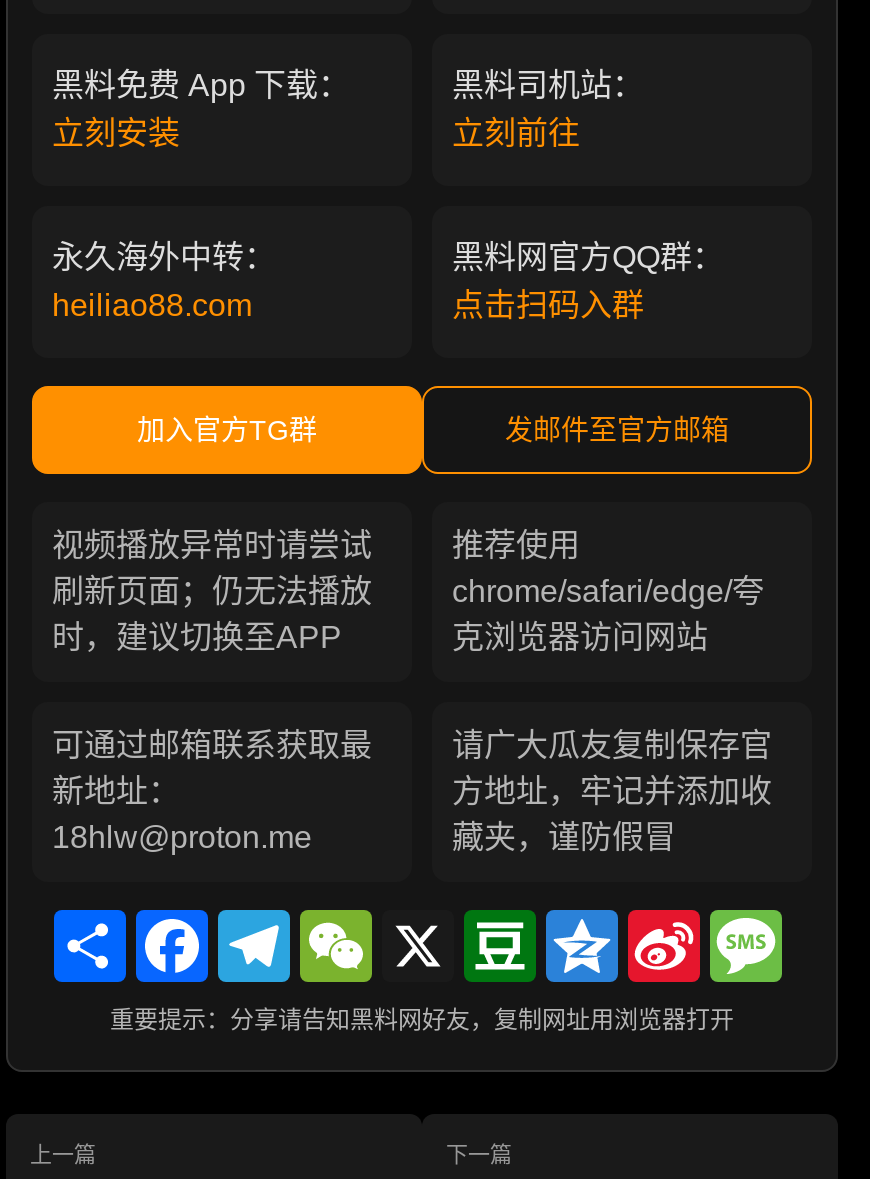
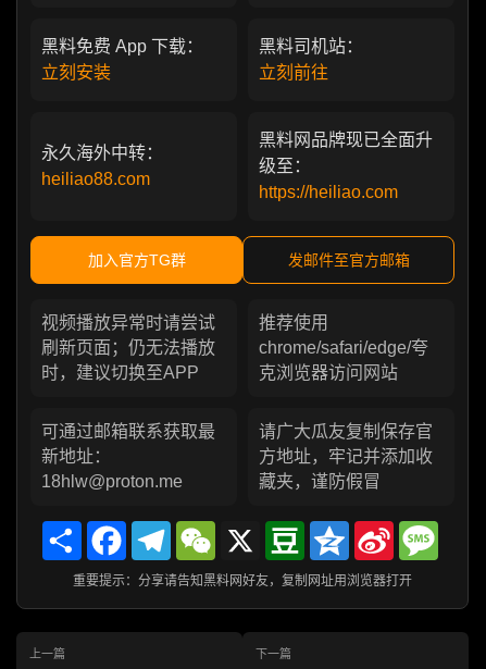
[452,240,724,322] 黑料网官方QQ群： | 点击扫码入群 -> [259,130,433,201] 黑料网品牌现已全面升 | 级至： | https://heiliao.com

